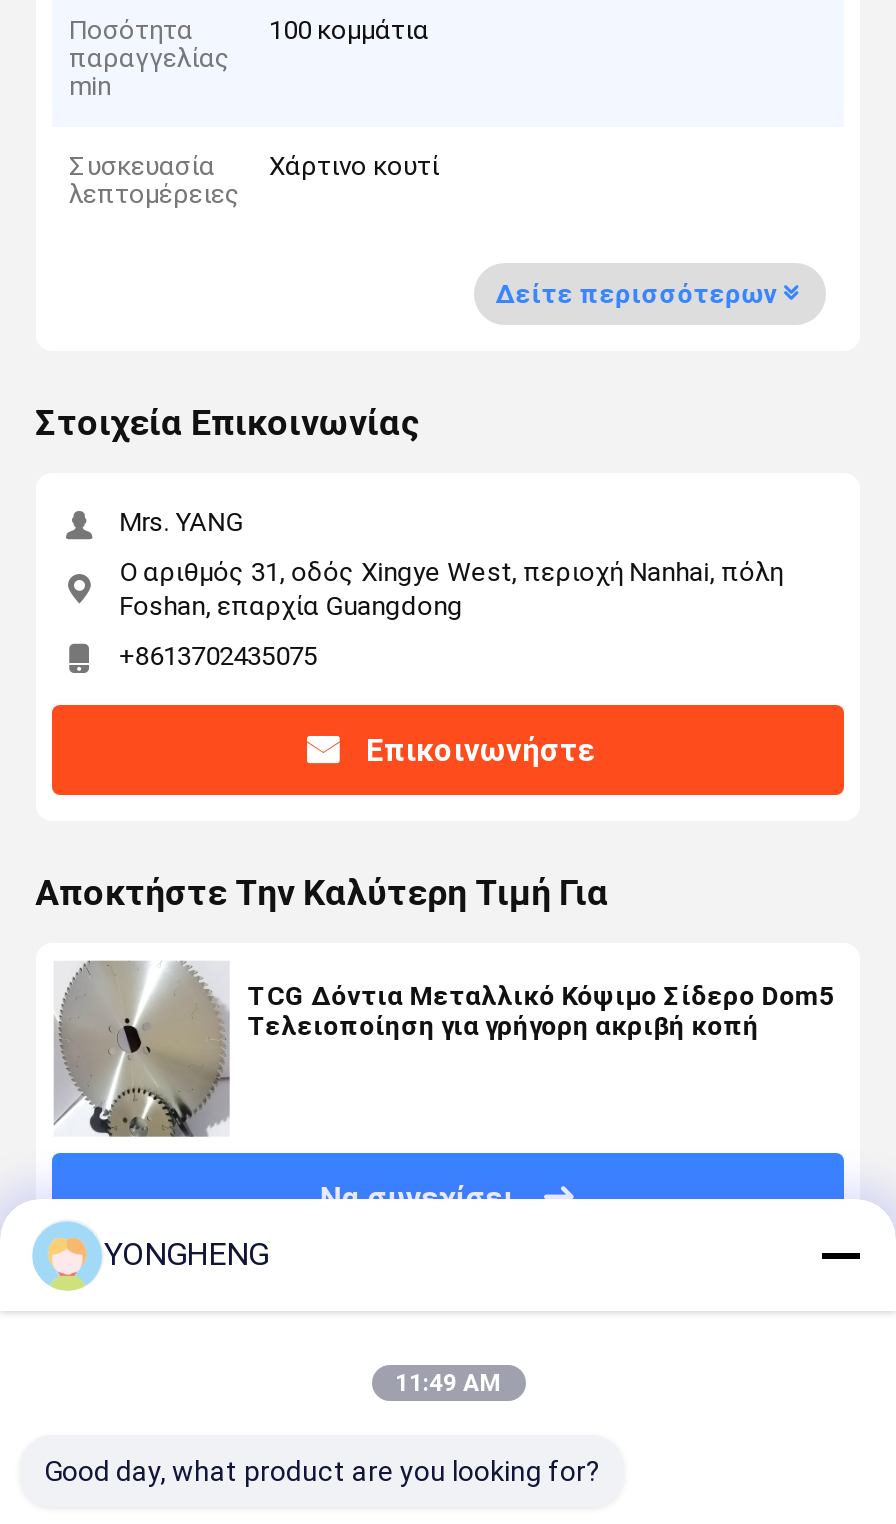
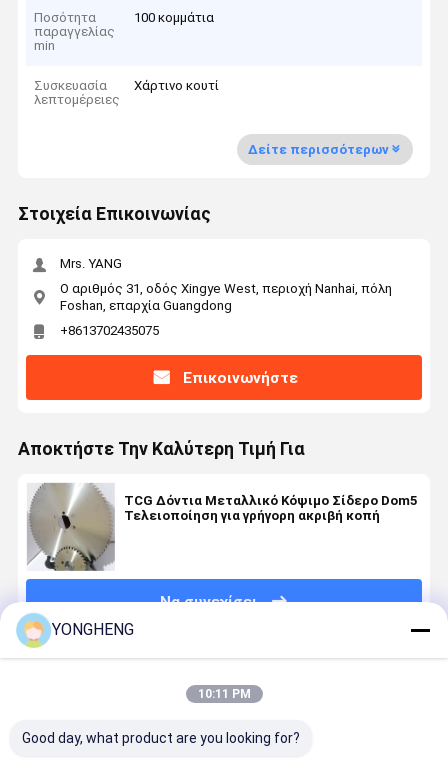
[395,1369,501,1397] 11:49 AM -> [197,687,250,701] 10:11 PM

